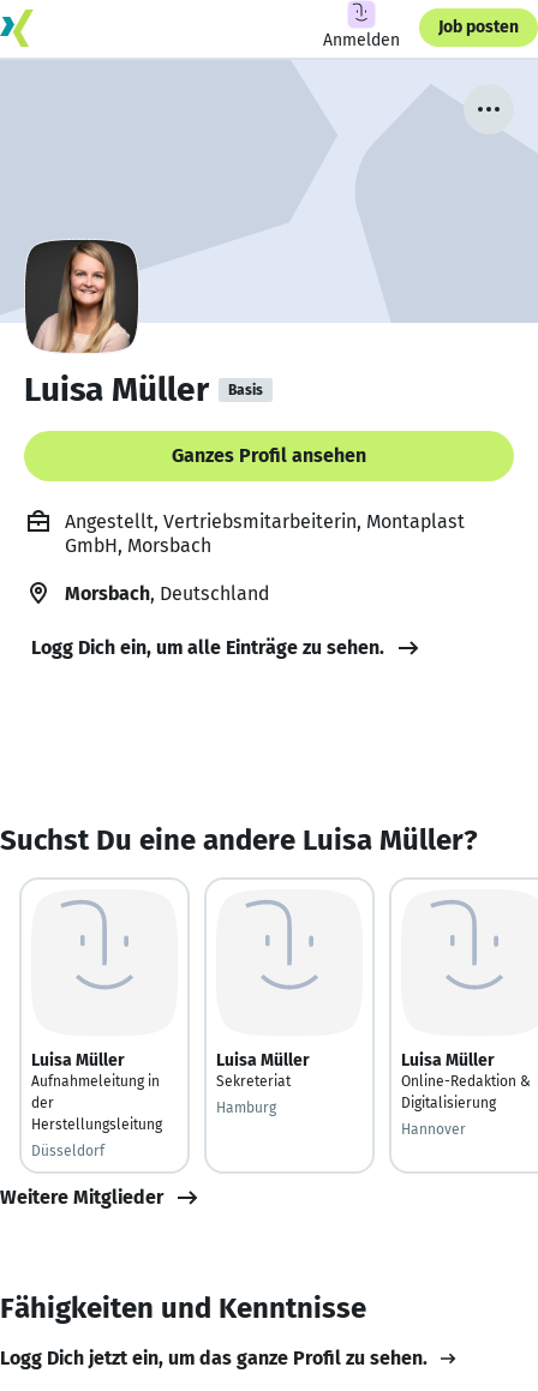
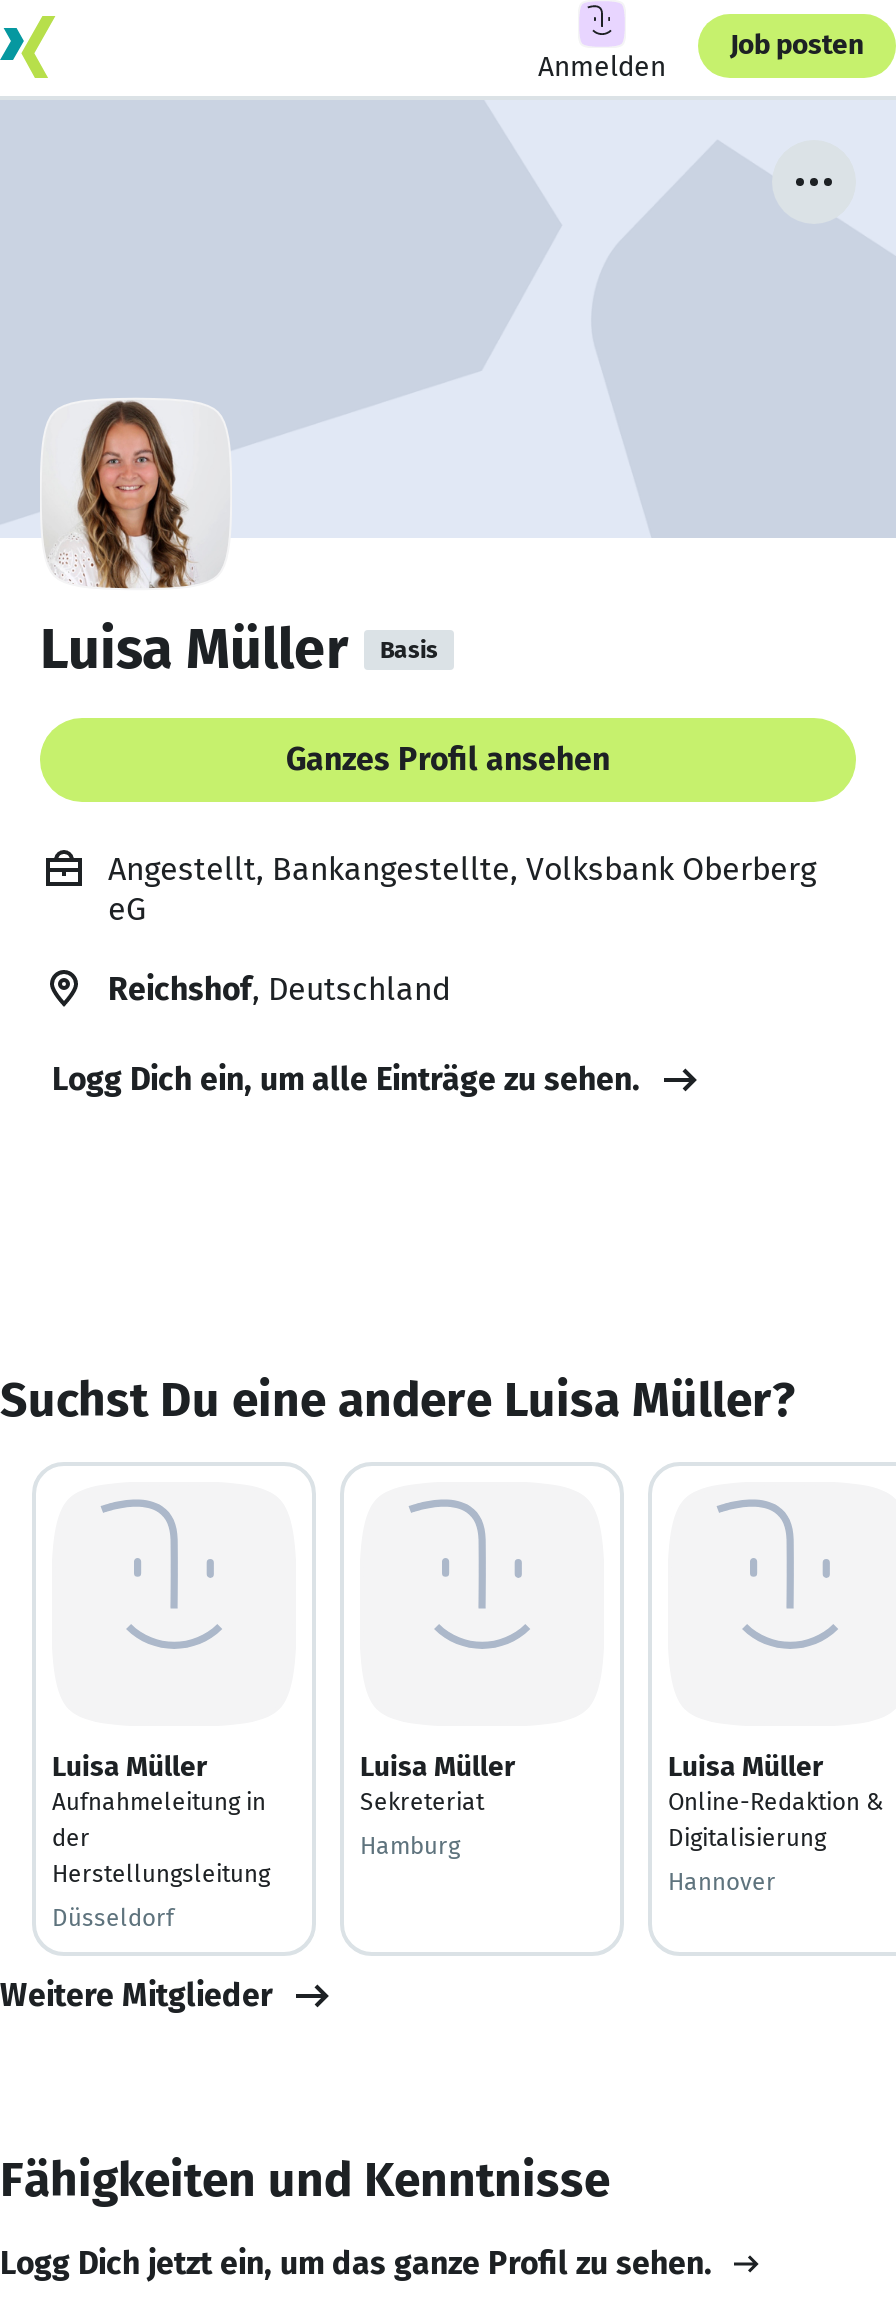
[24,239,139,354] [image] -> [40,398,230,588] [image]
[65,509,465,556] Angestellt, Vertriebsmitarbeiterin, Montaplast | GmbH, Morsbach -> [108,849,816,927] Angestellt, Bankangestellte, Volksbank Oberberg | eG
[65,581,269,604] Morsbach, Deutschland -> [108,969,450,1007] Reichshof, Deutschland

